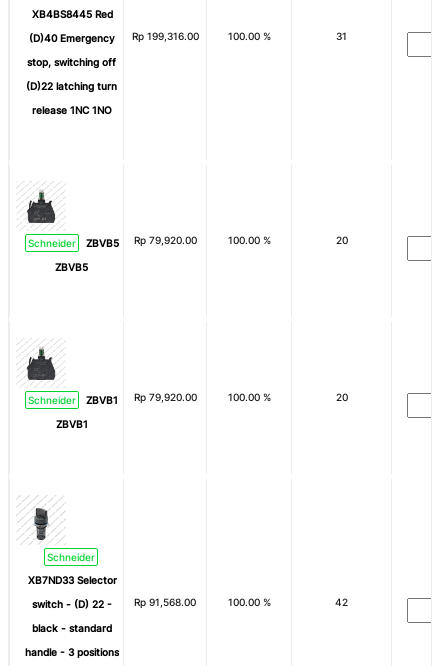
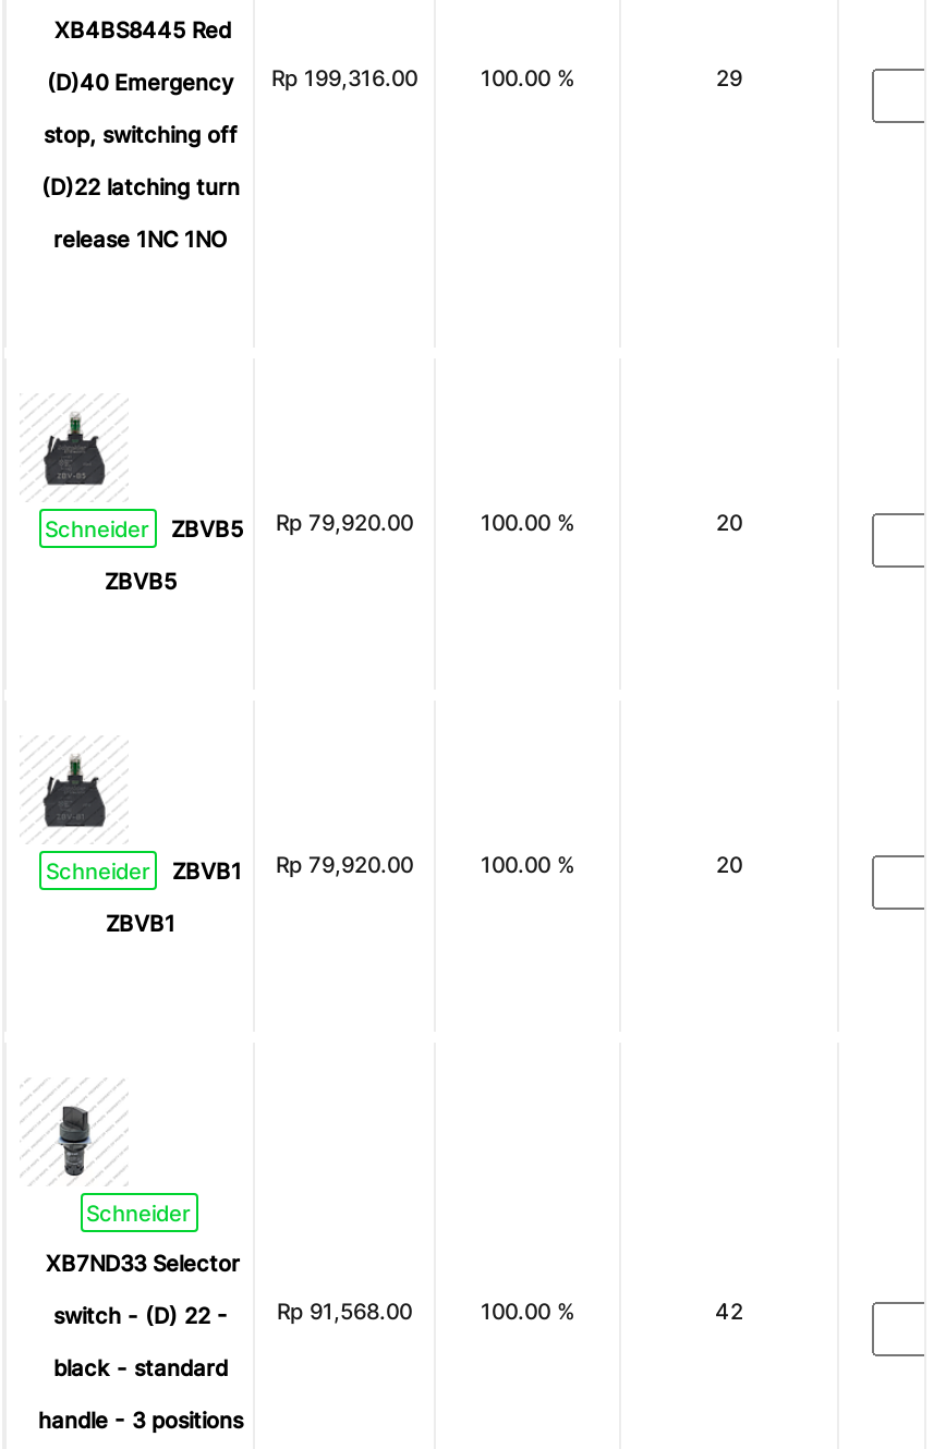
[336,30,347,42] 31 -> [716,64,742,90] 29

